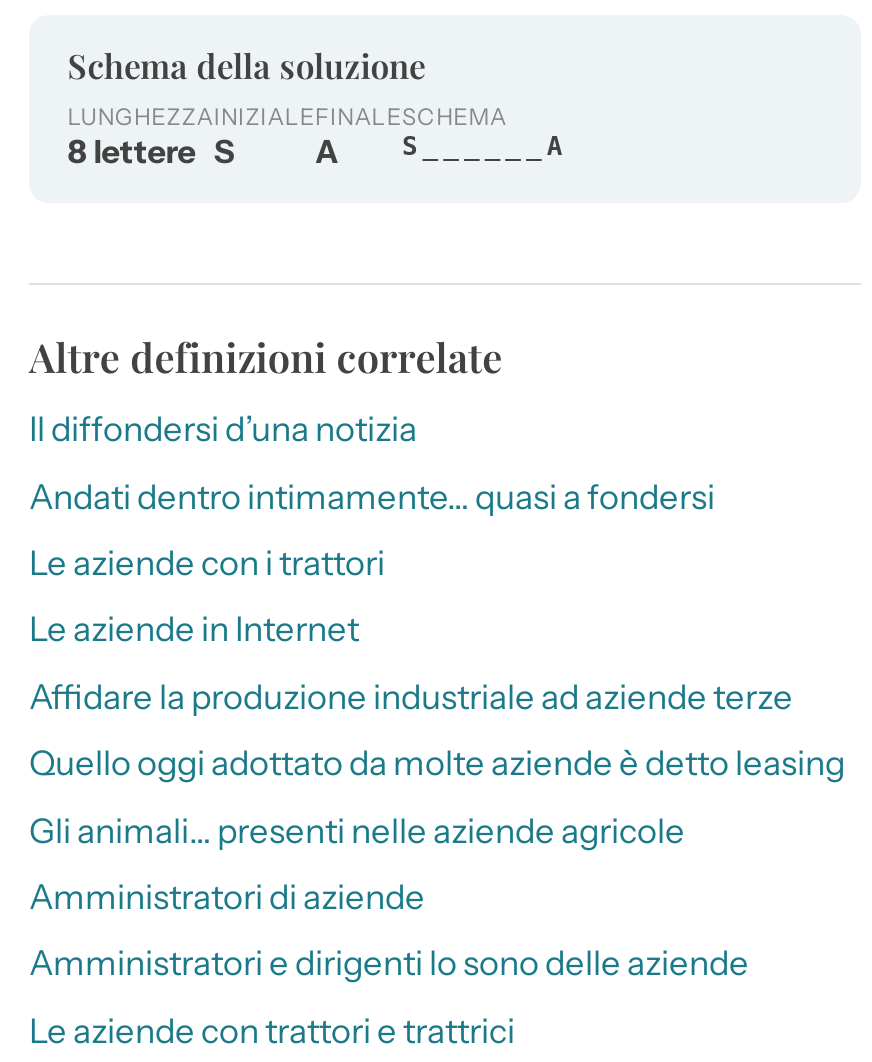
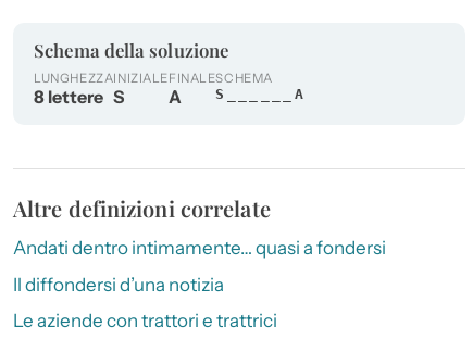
moved [29,410,417,450] -> [13,273,224,295]: Il diffondersi d’una notizia
[29,543,845,984] Le aziende con i trattori | Le aziende in Internet | Affidare la produzione industriale ad aziende terze | Quello oggi adottato da molte aziende è detto leasing | Gli animali… presenti nelle aziende agricole | Amministratori di aziende | Amministratori e dirigenti lo sono delle aziende -> none

